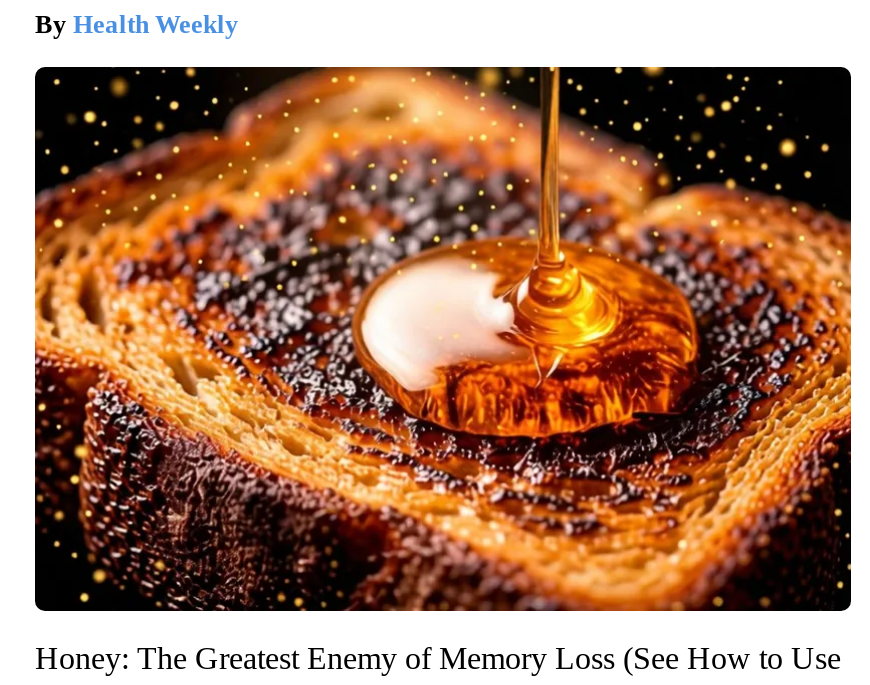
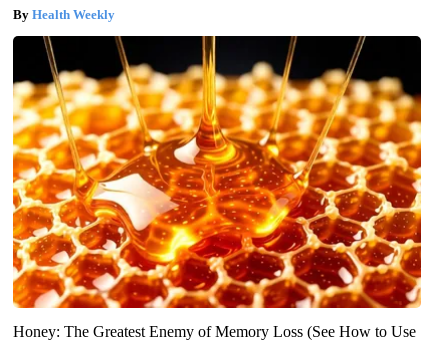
[33,65,853,613] [image] -> [12,35,422,309] [image]

